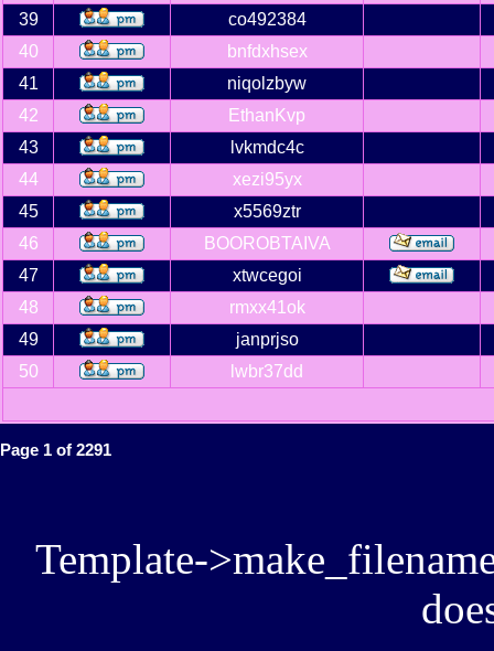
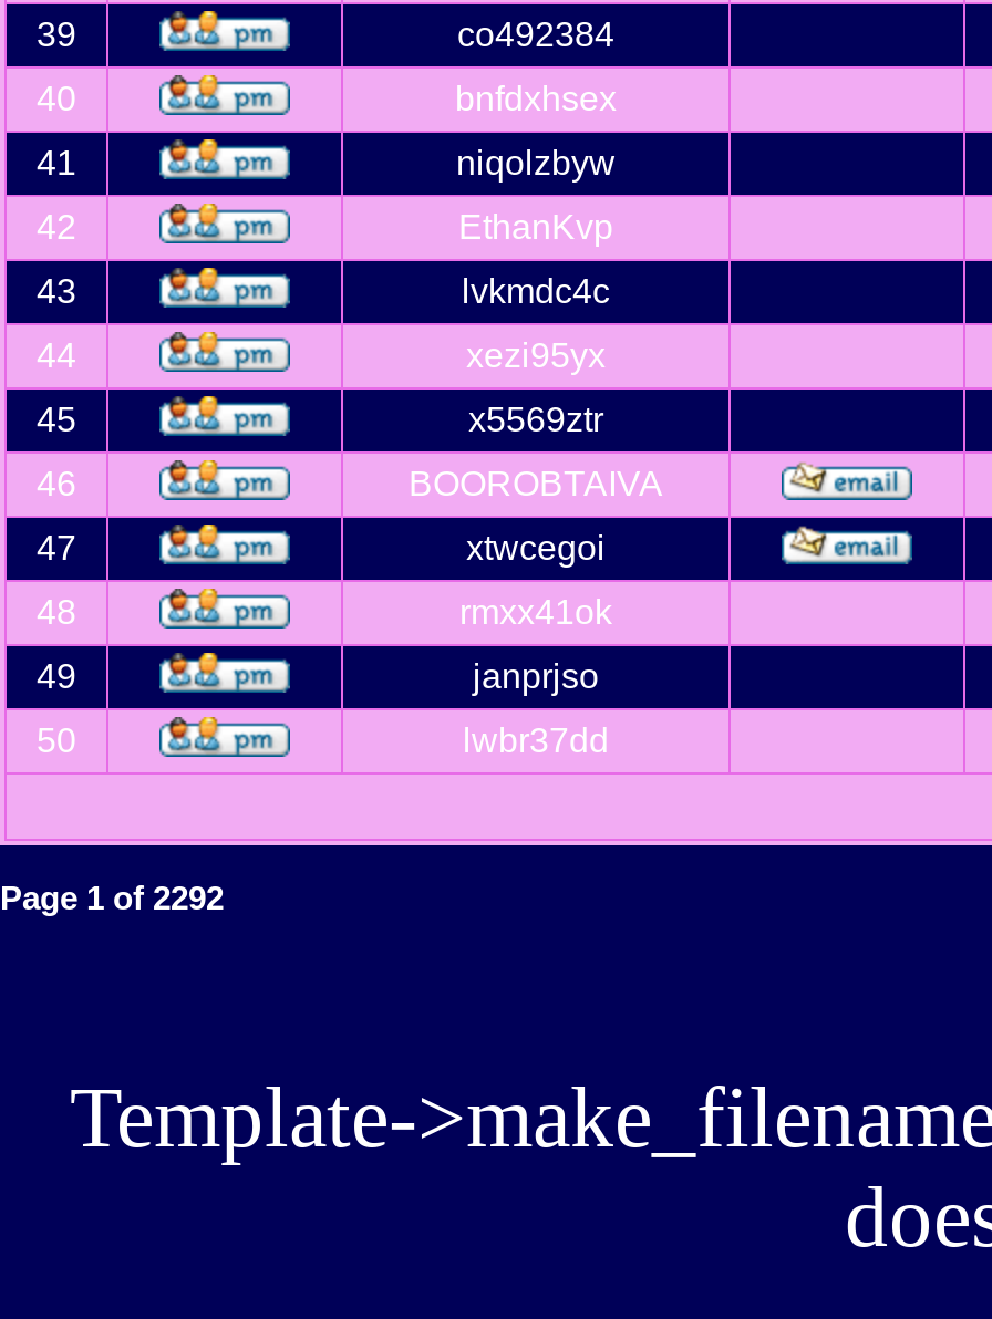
[0,440,111,459] Page 1 of 2291 -> [0,879,224,916] Page 1 of 2292

